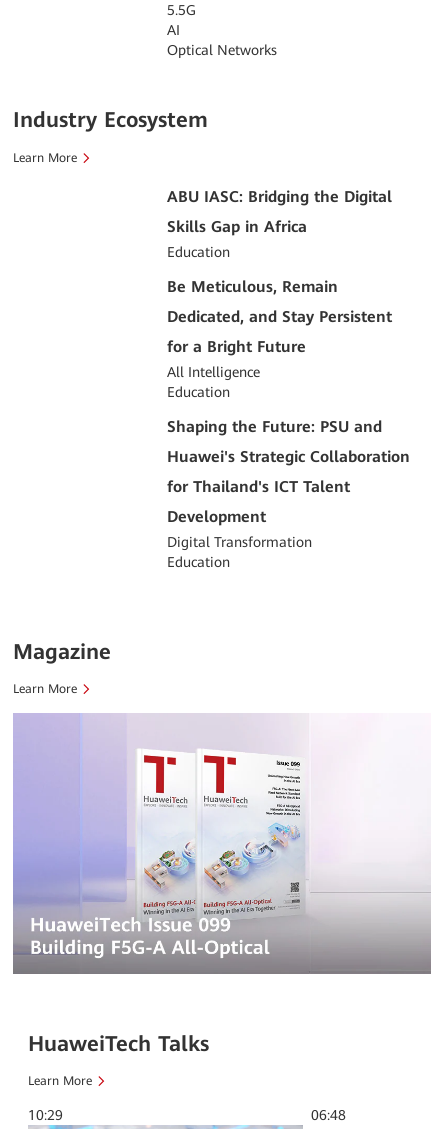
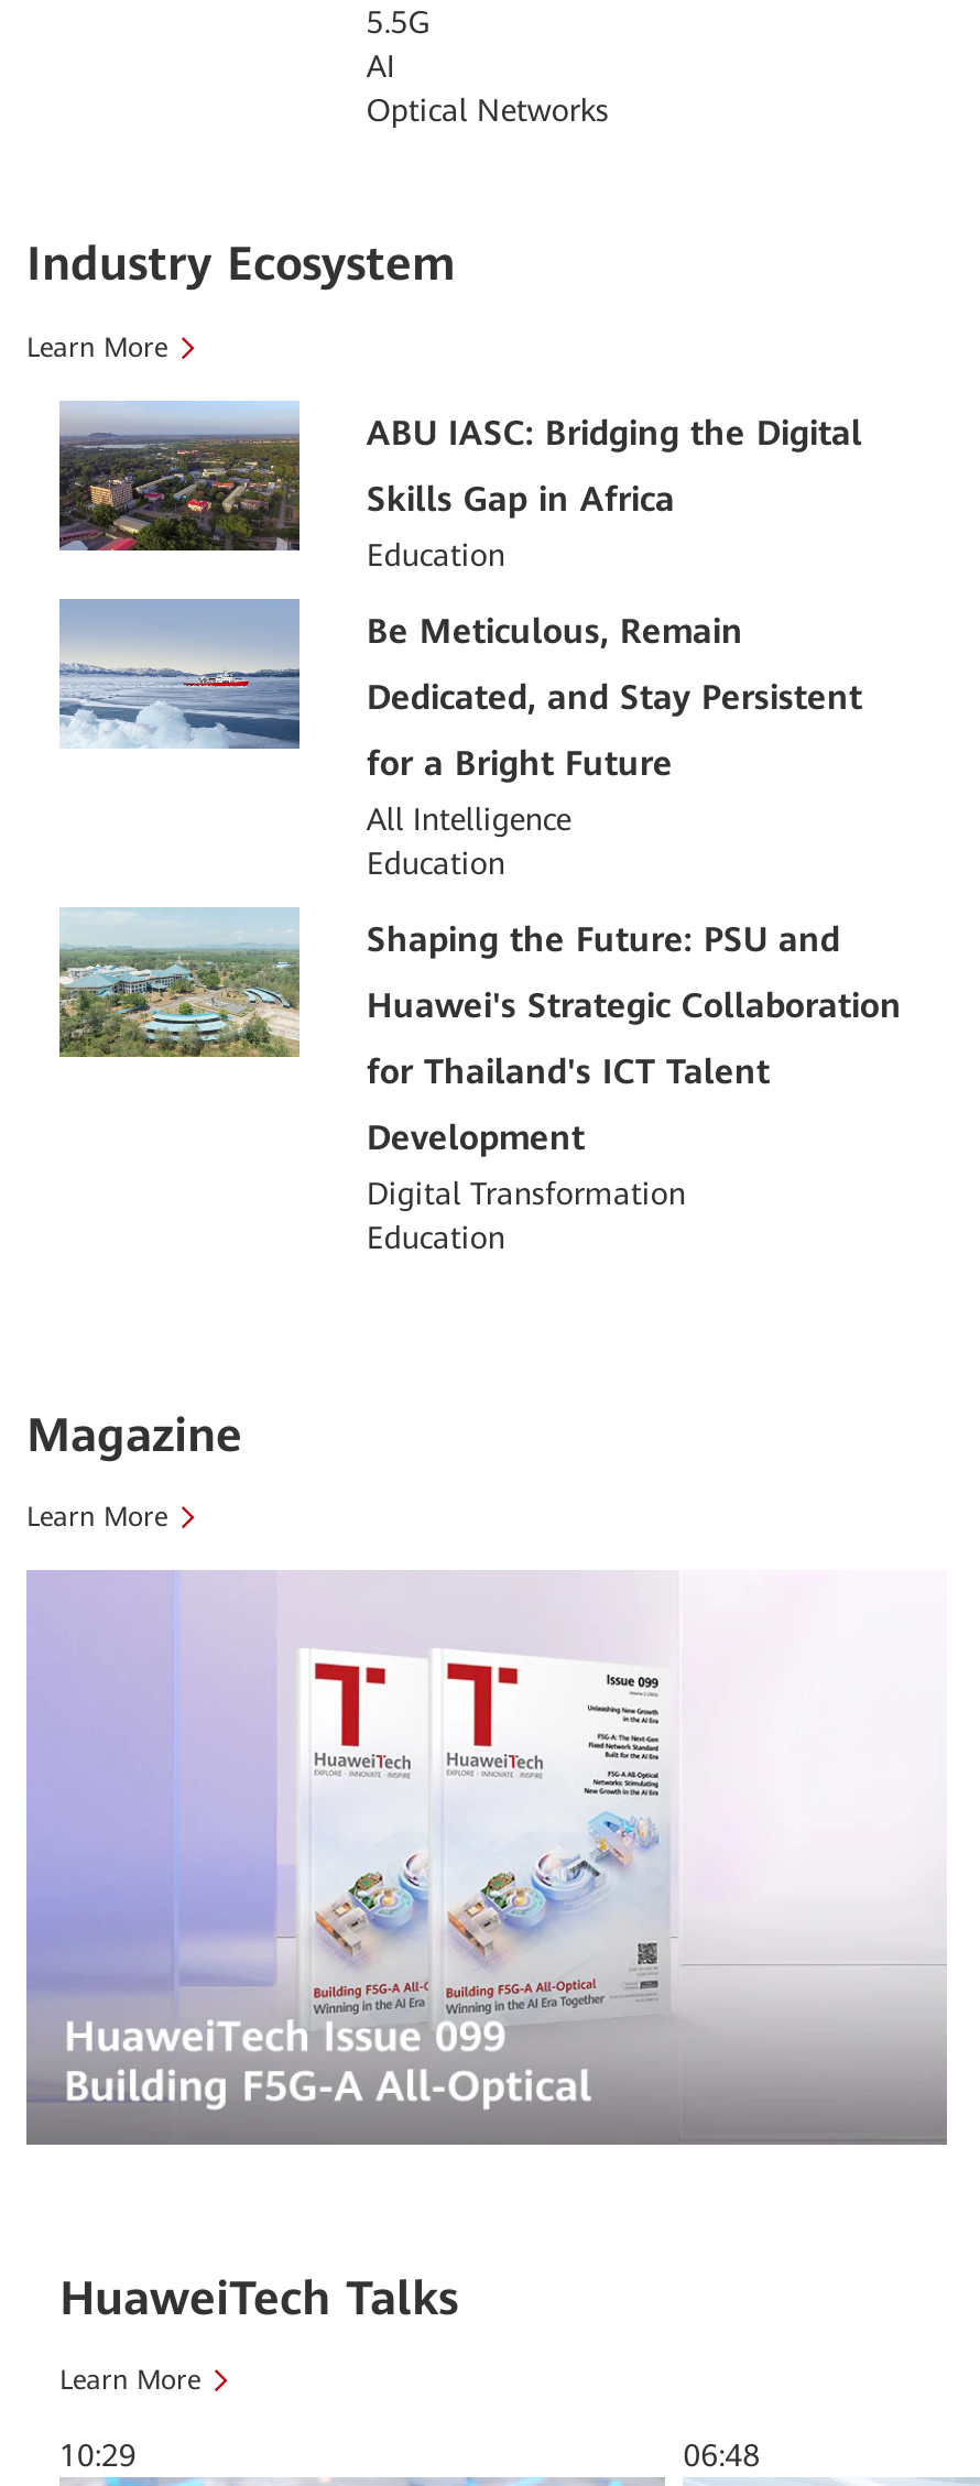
none -> [57,399,302,553] [image]
none -> [57,597,302,751] [image]
none -> [57,905,302,1059] [image]

